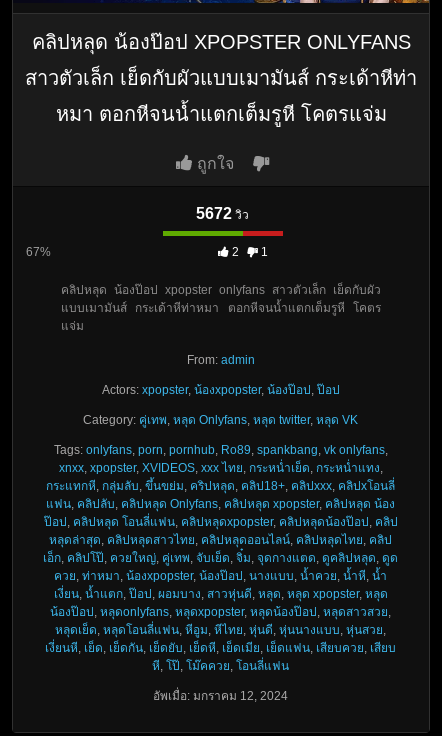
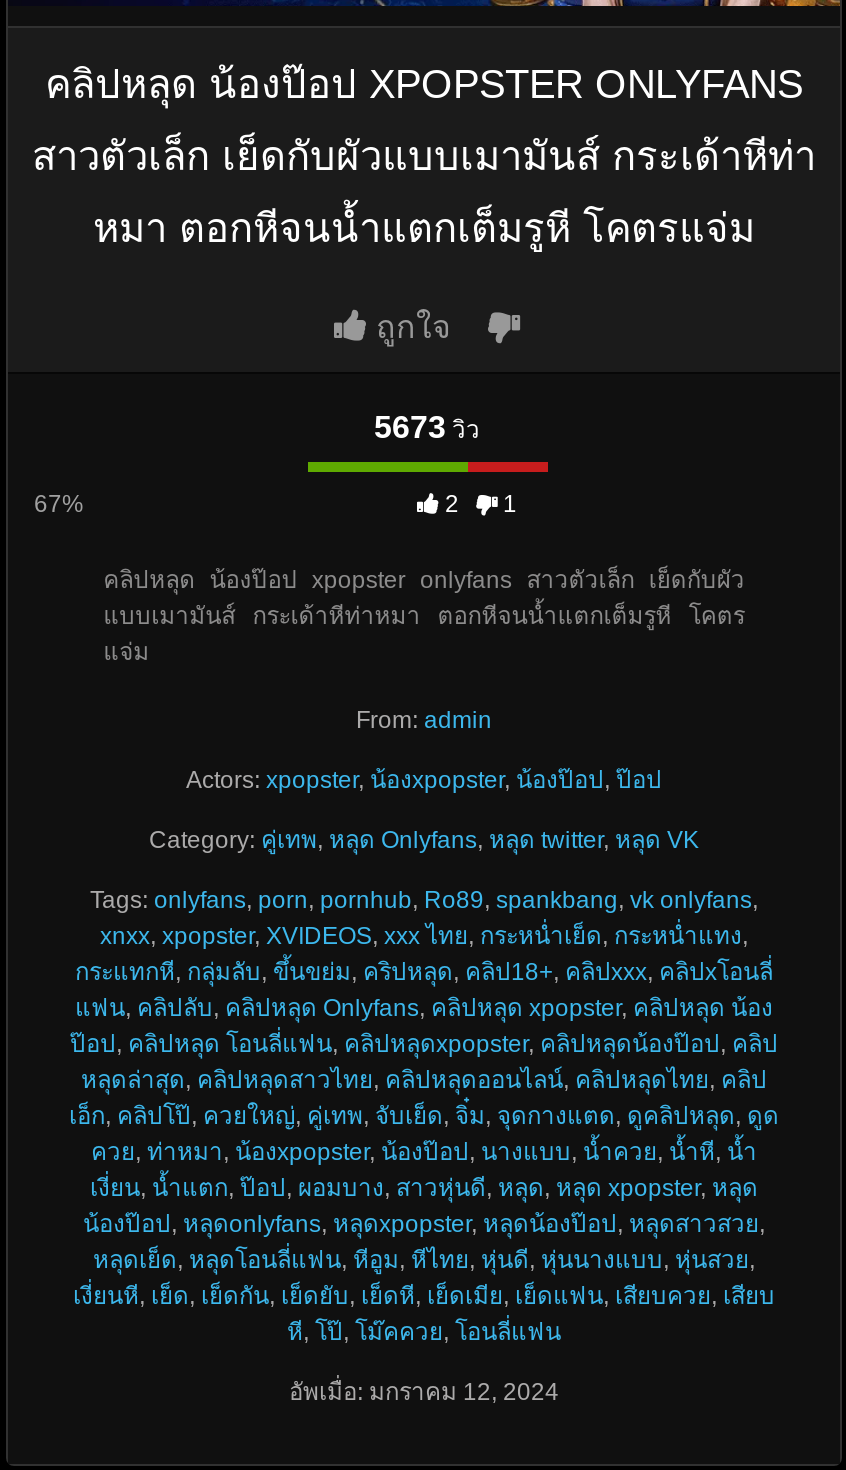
[196,205,249,222] 5672วิว -> [374,410,480,444] 5673วิว

